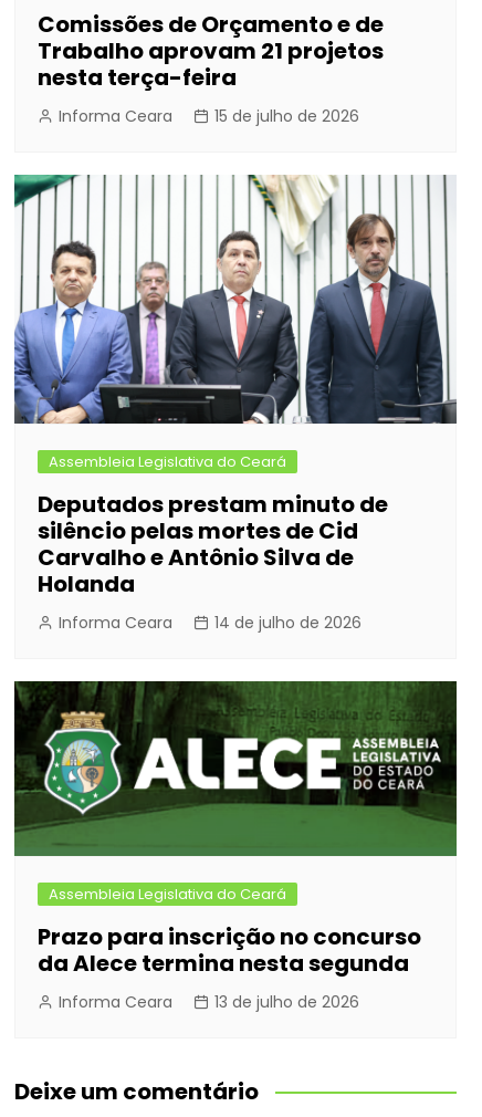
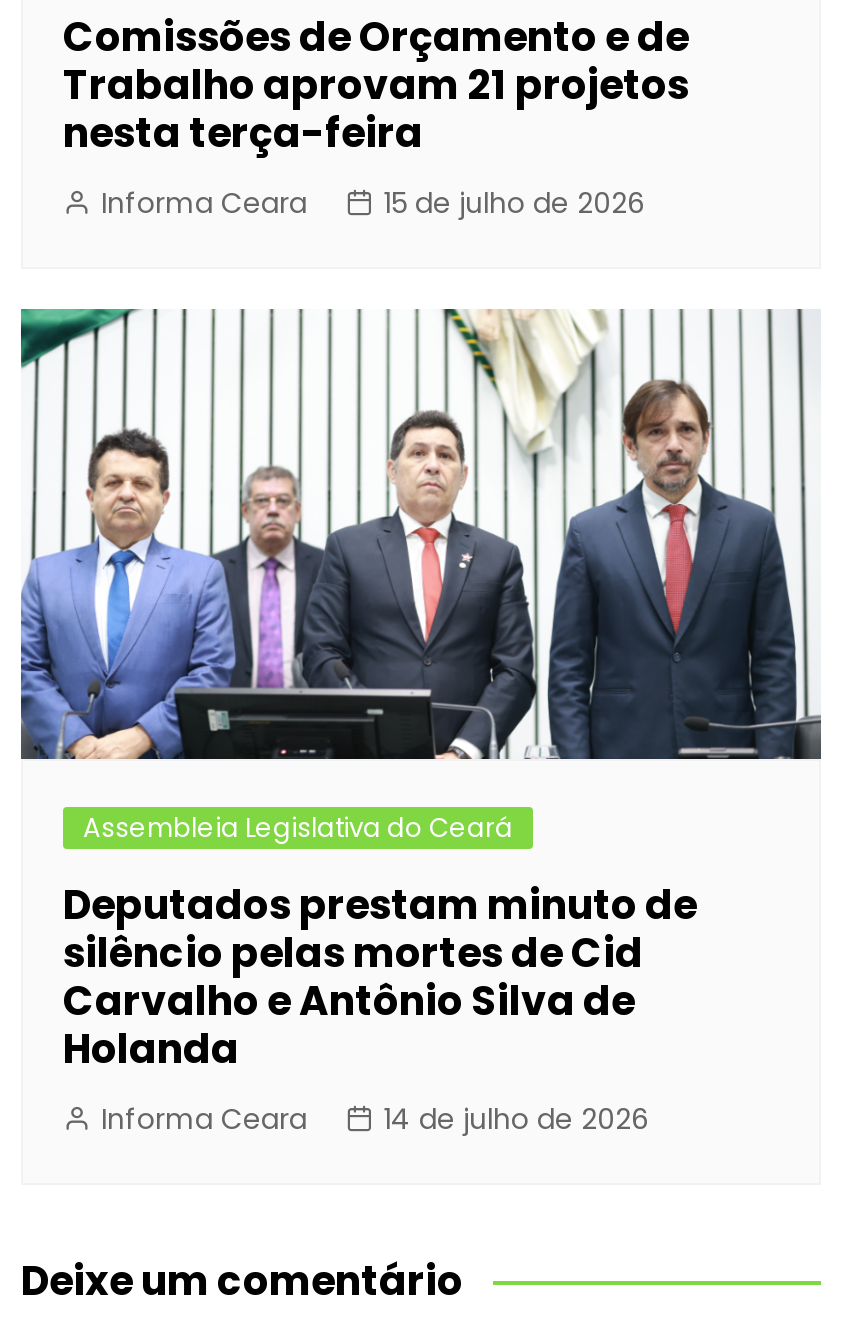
[13,680,458,1012] [image] | Assembleia Legislativa do Ceará | Prazo para inscrição no concurso | da Alece termina nesta segunda | Informa Ceara | 13 de julho de 2026 -> none

